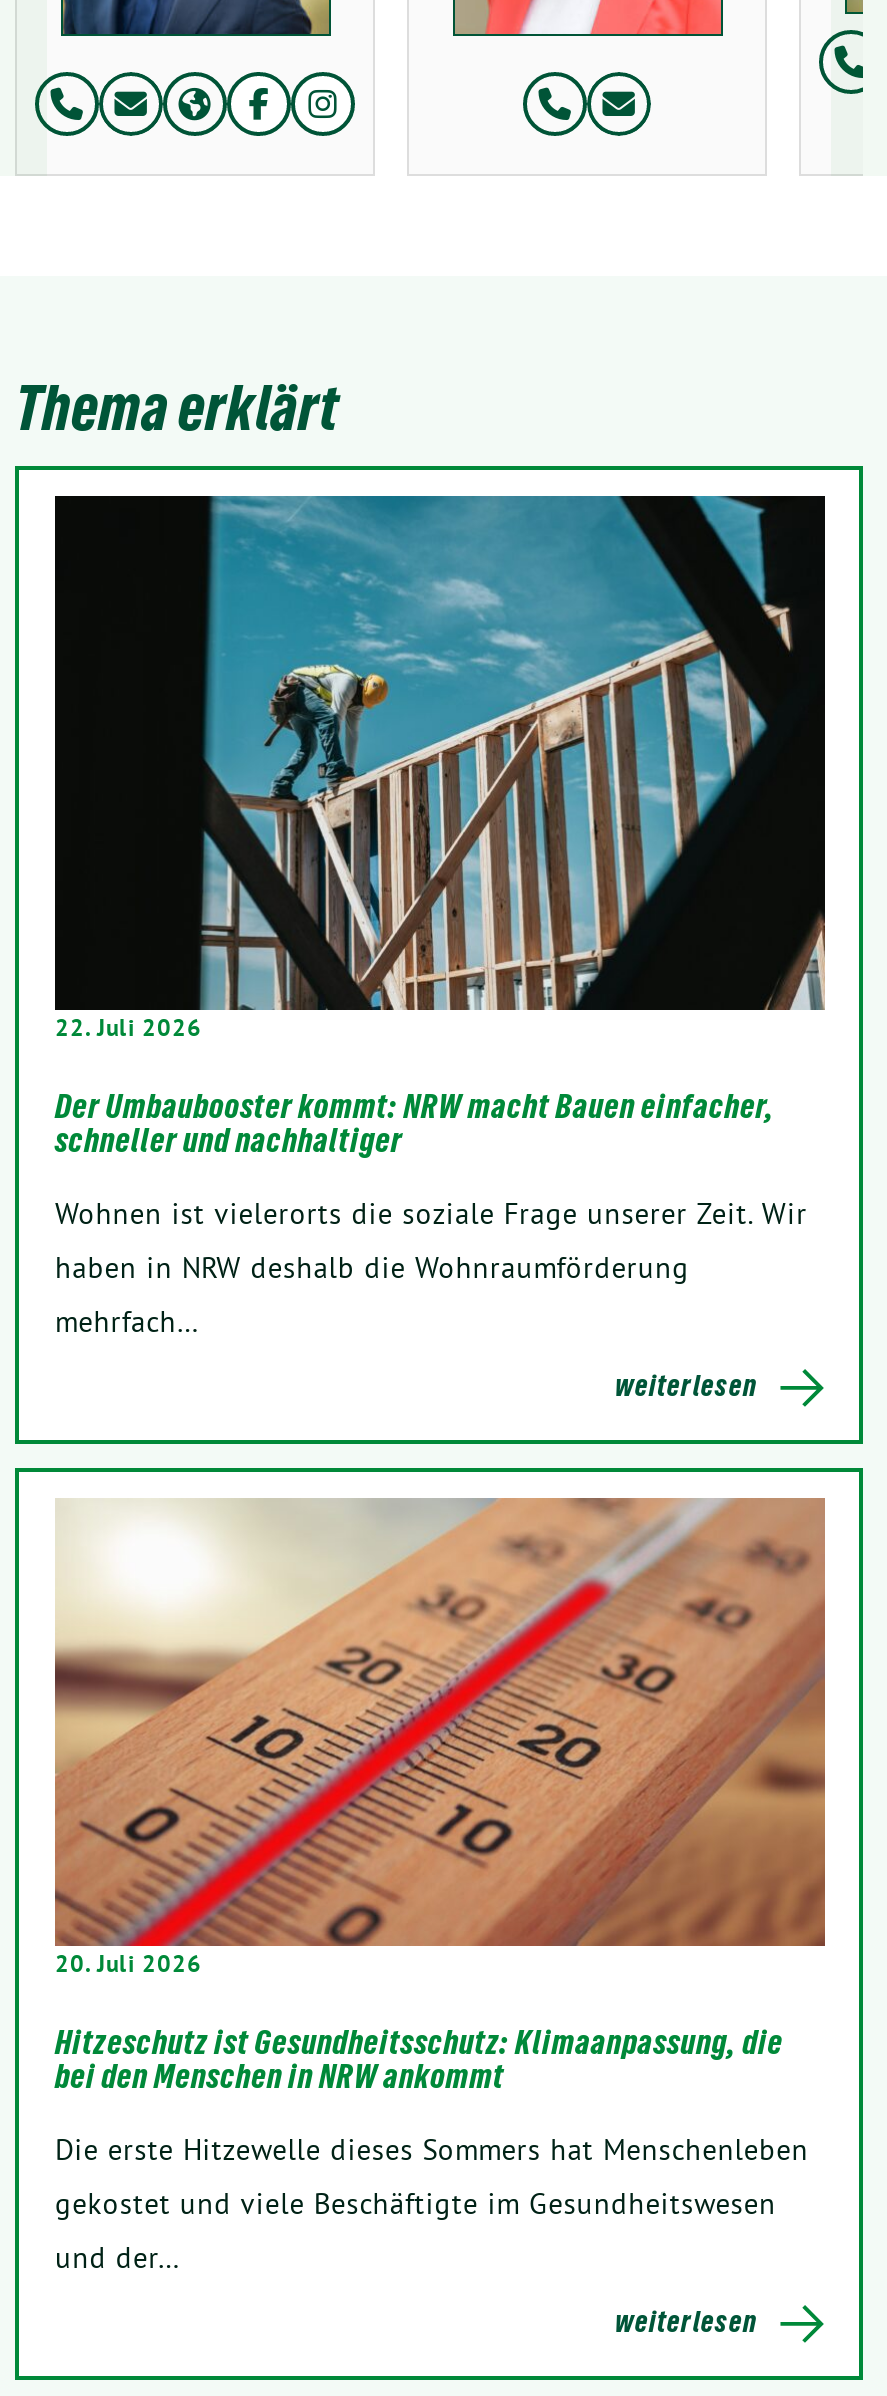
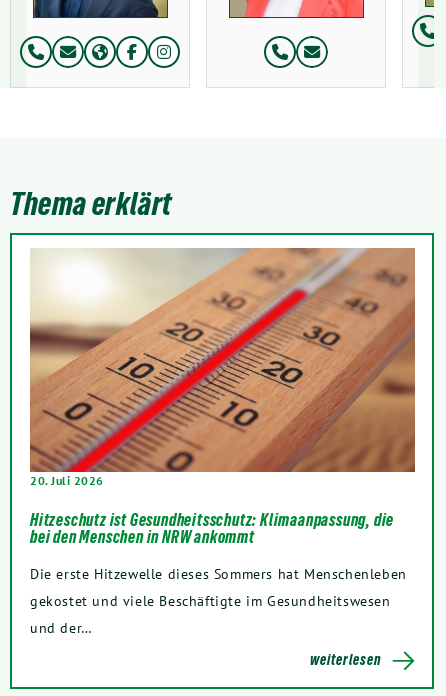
[53,494,827,1402] [image] | 22. Juli 2026 | Der Umbaubooster kommt: NRW macht Bauen einfacher, | schneller und nachhaltiger | Wohnen ist vielerorts die soziale Frage unserer Zeit. Wir | haben in NRW deshalb die Wohnraumförderung | mehrfach… | weiterlesen -> none

